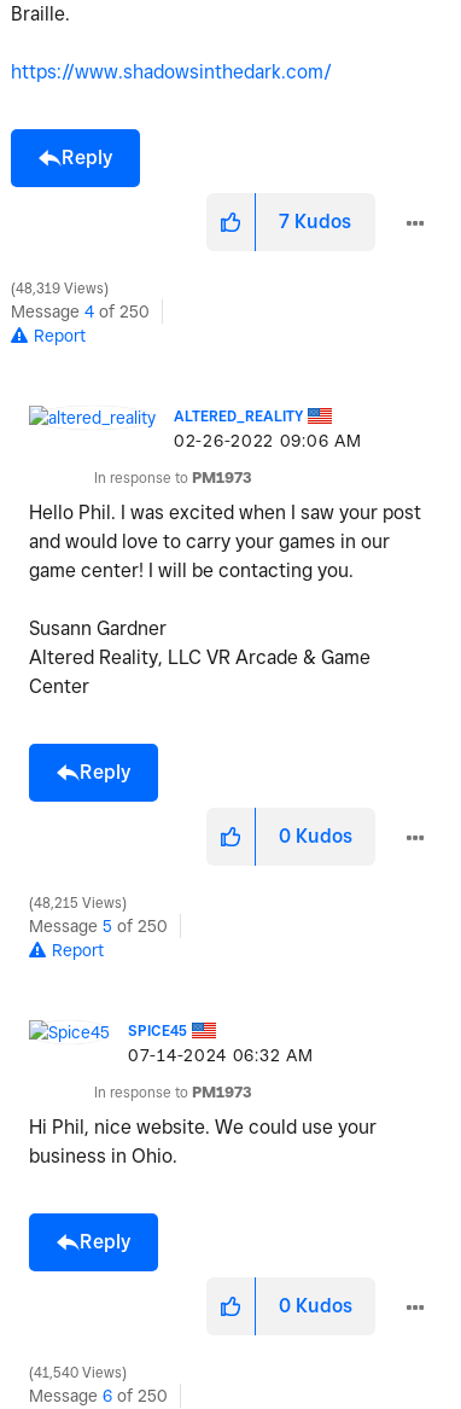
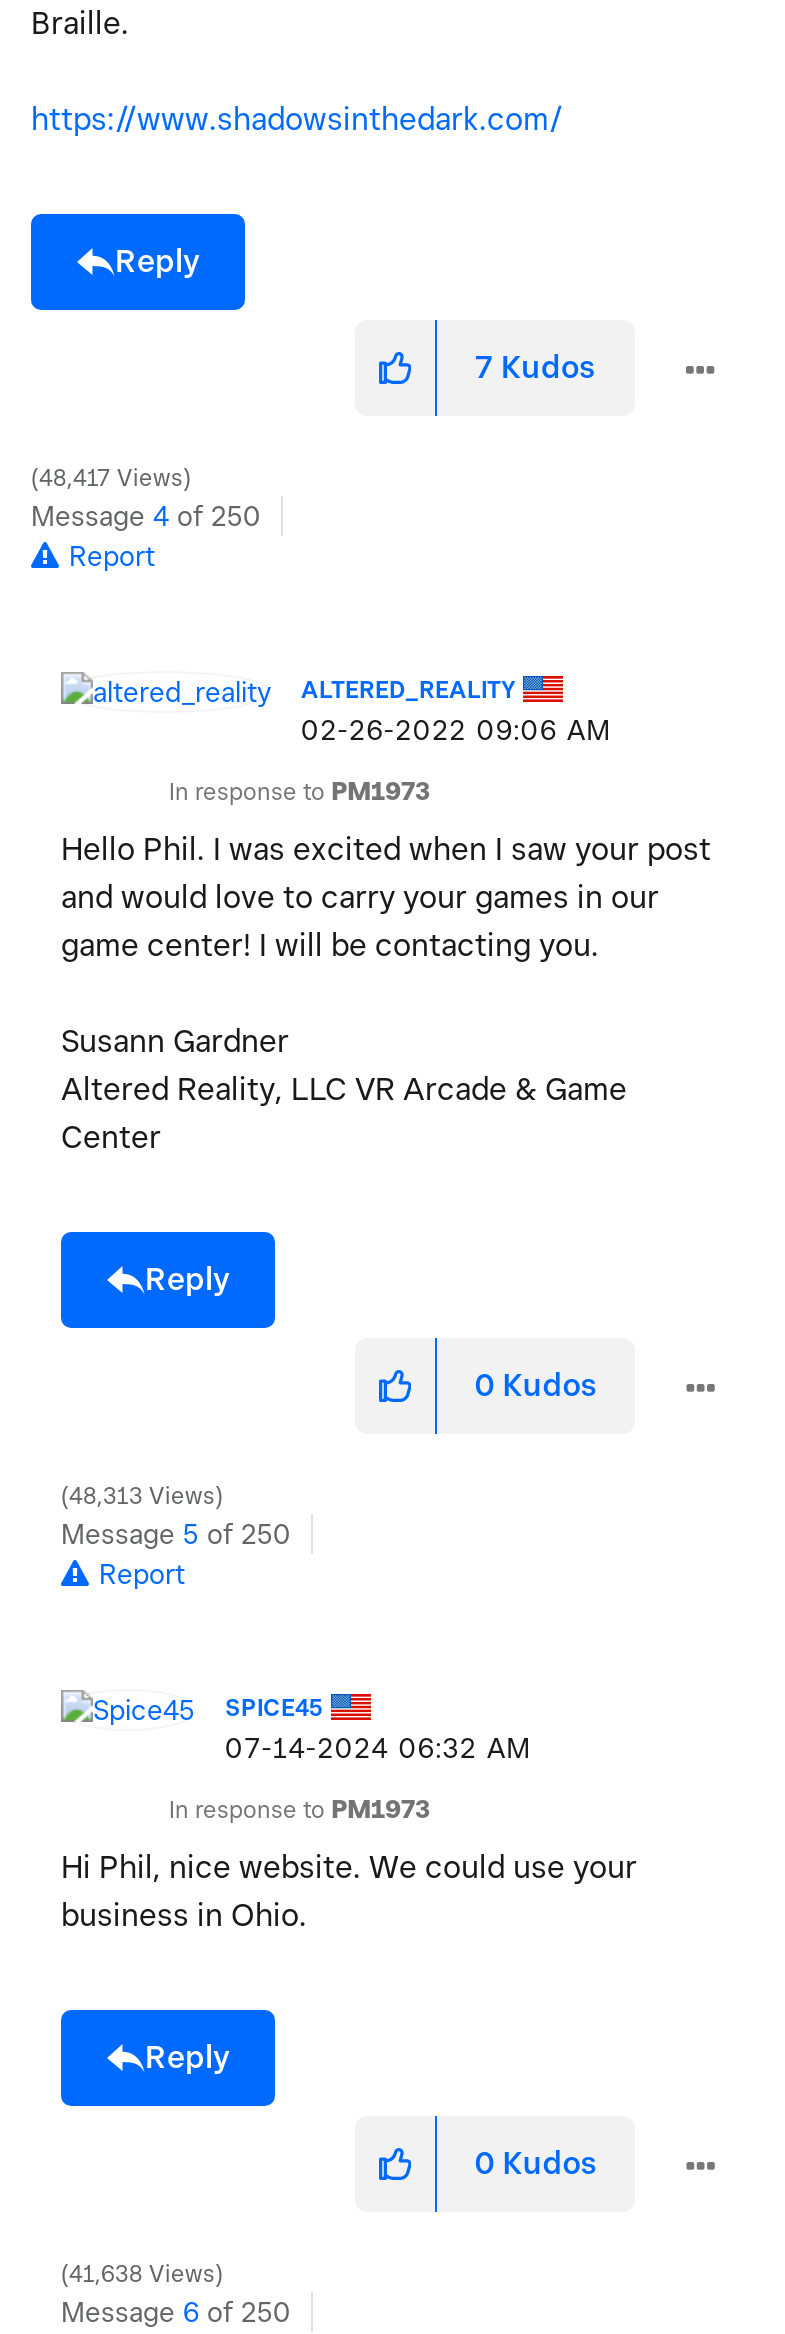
[12,280,107,297] 48,319 Views -> [33,465,189,493] 48,417 Views
[30,895,126,912] 48,215 Views -> [63,1483,221,1511] 48,313 Views
[30,1365,126,1382] 41,540 Views -> [63,2261,221,2289] 41,638 Views

